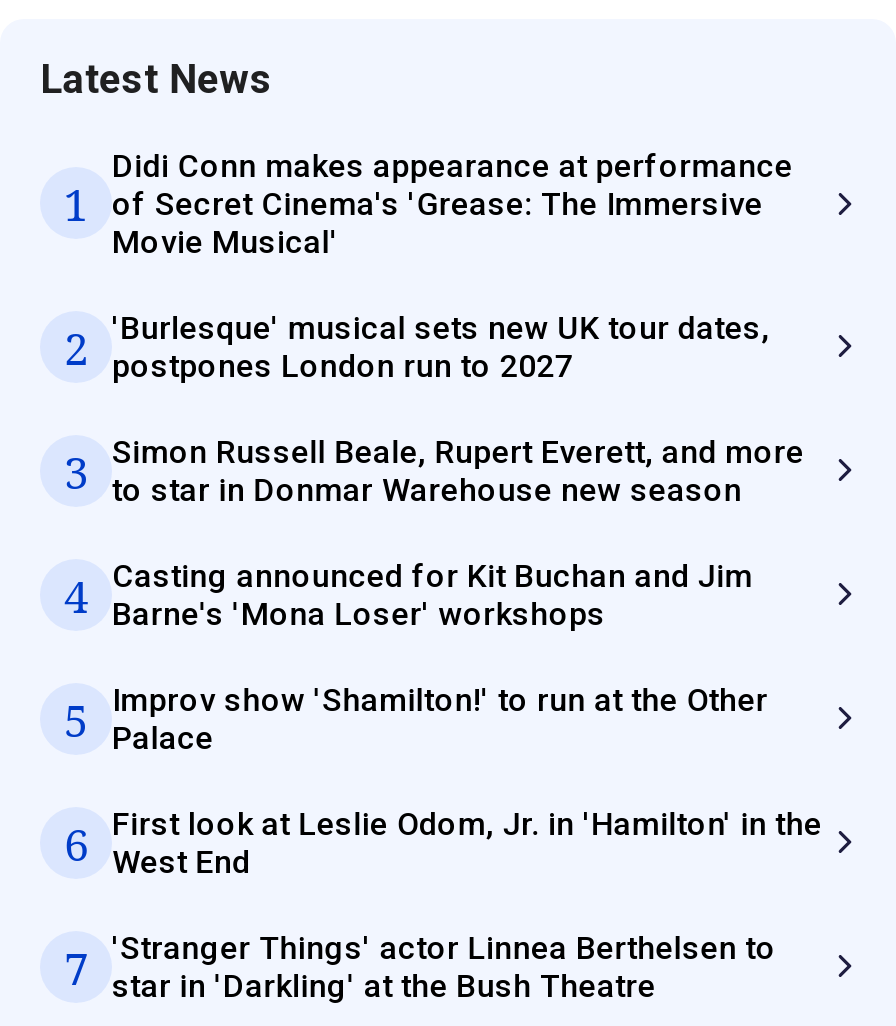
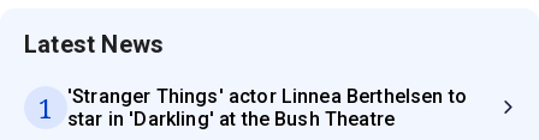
[64,147,822,997] Didi Conn makes appearance at performance | of Secret Cinema's 'Grease: The Immersive | Movie Musical' | 2 | 'Burlesque' musical sets new UK tour dates, | postpones London run to 2027 | 3 | Simon Russell Beale, Rupert Everett, and more | to star in Donmar Warehouse new season | 4 | Casting announced for Kit Buchan and Jim | Barne's 'Mona Loser' workshops | 5 | Improv show 'Shamilton!' to run at the Other | Palace | 6 | First look at Leslie Odom, Jr. in 'Hamilton' in the | West End | 7 -> none

